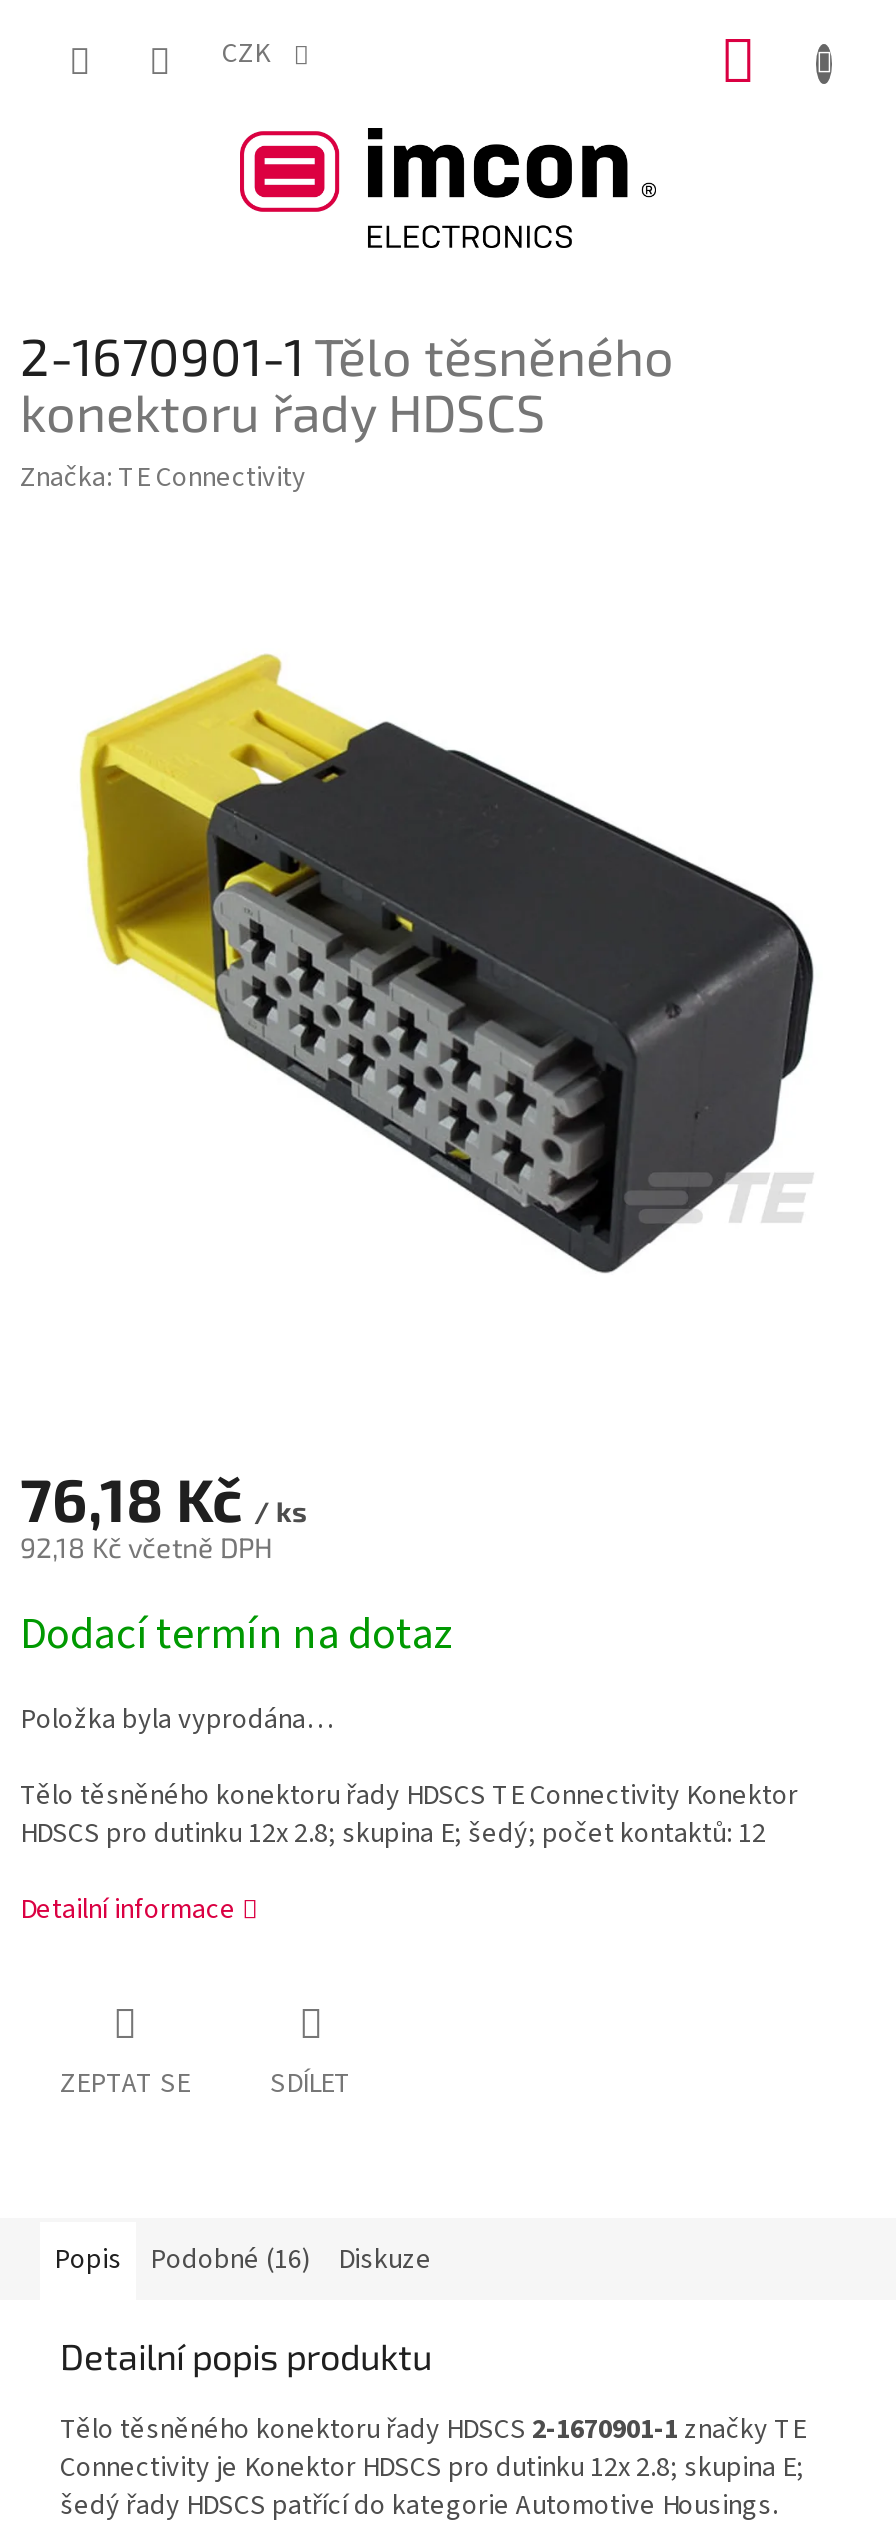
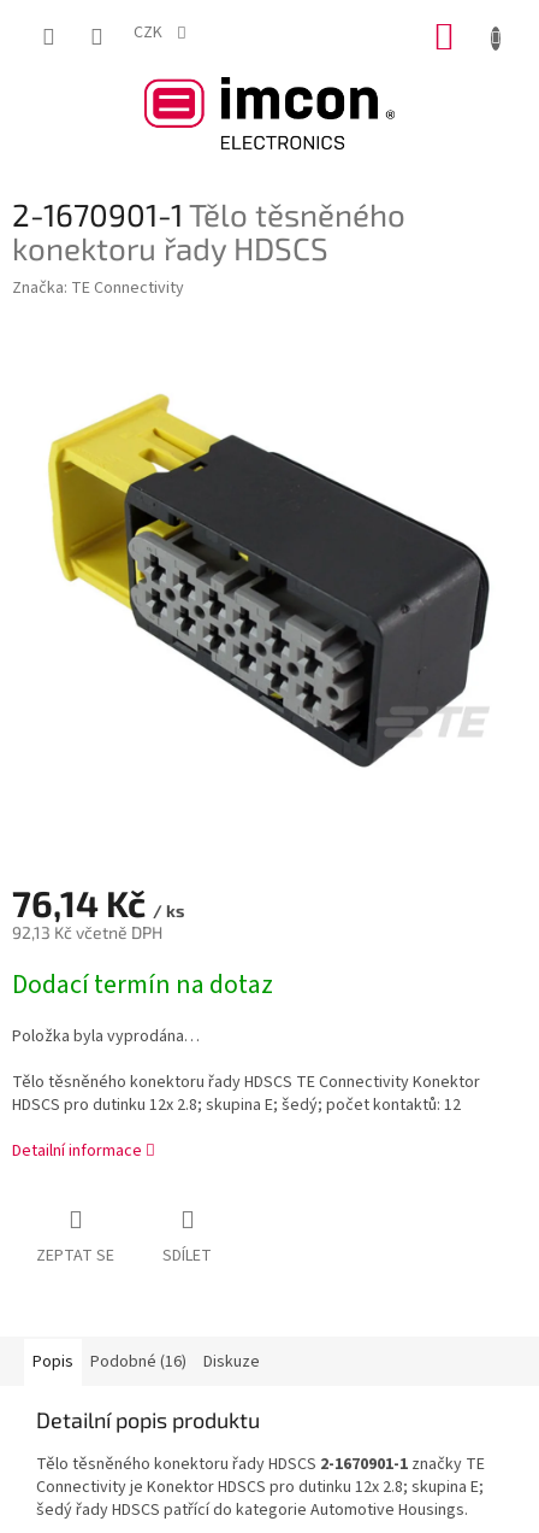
[20,1463,306,1535] 76,18 Kč / ks -> [12,881,184,925] 76,14 Kč / ks
[20,1531,272,1565] 92,18 Kč včetně DPH -> [12,922,162,943] 92,13 Kč včetně DPH

